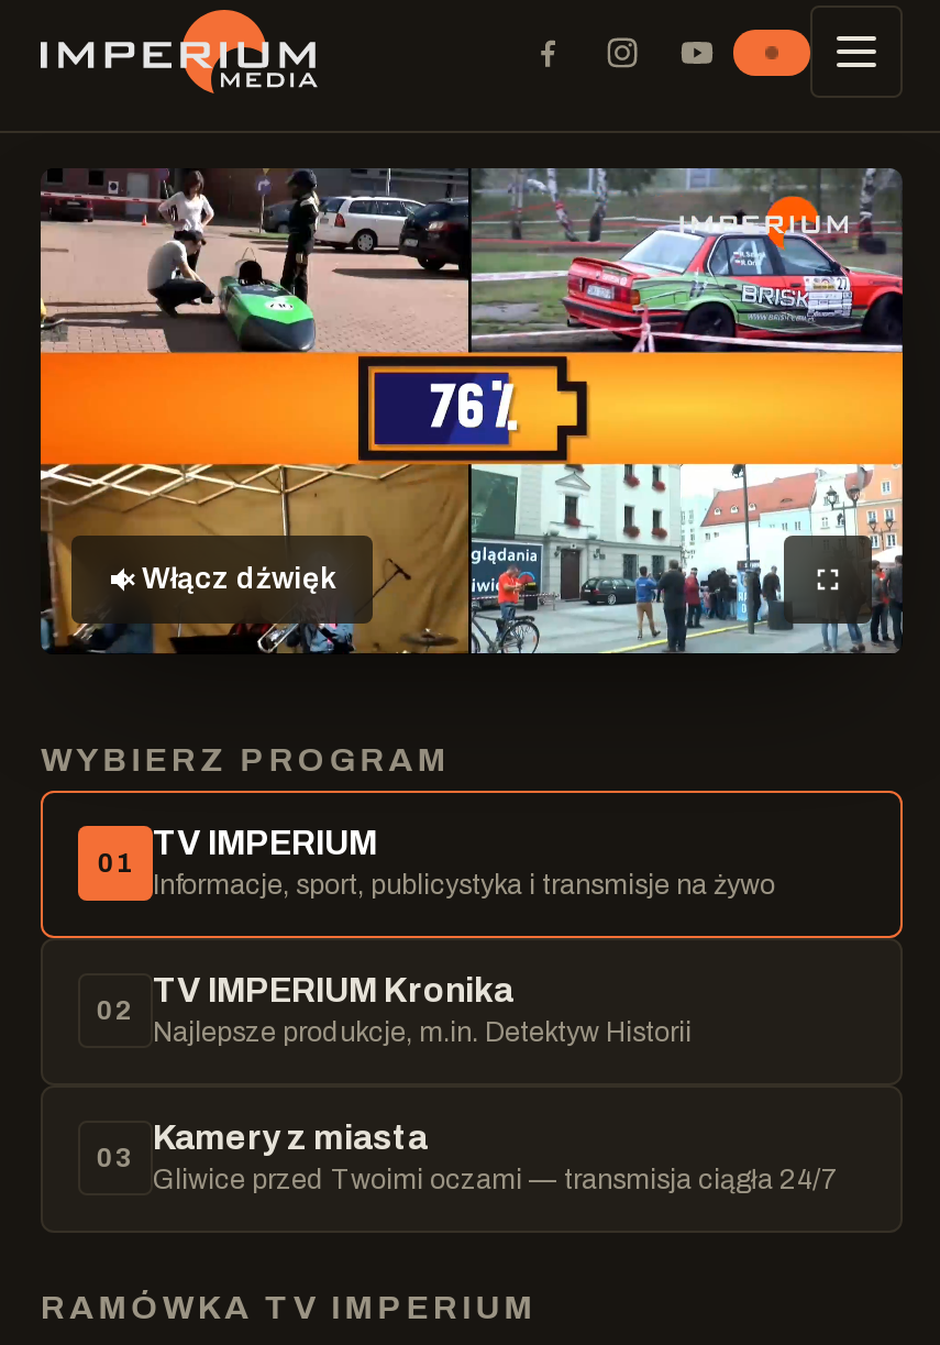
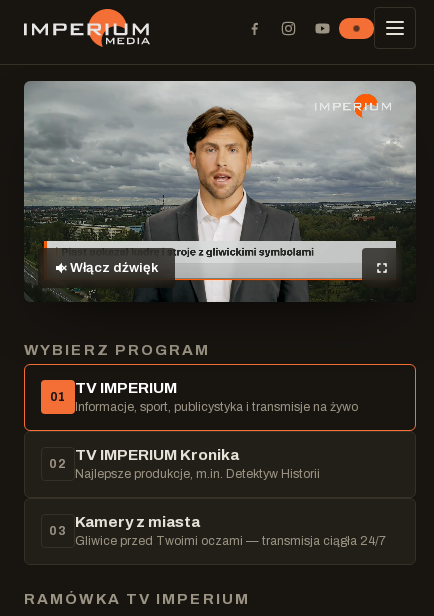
[38,168,905,657] [image] -> [23,80,417,303] [image]

